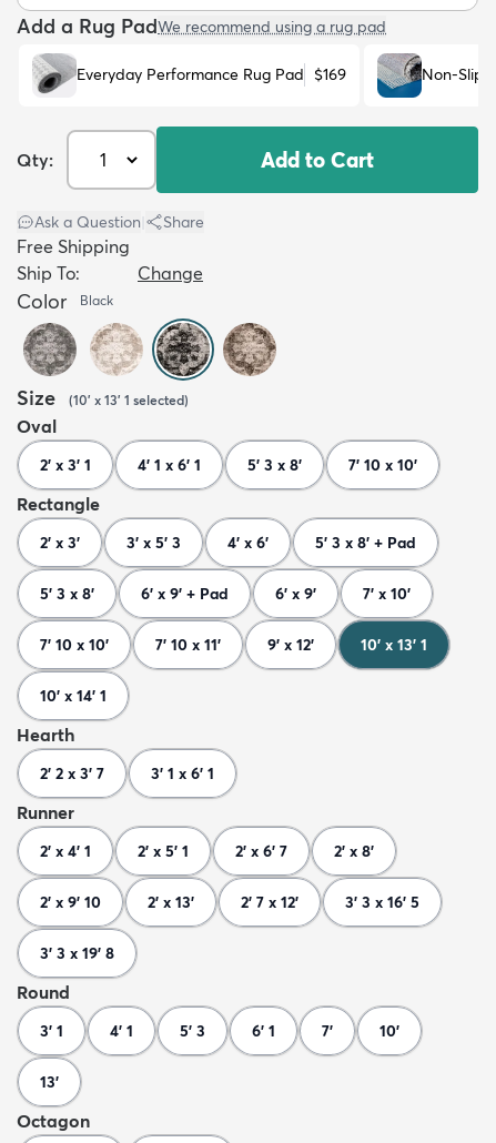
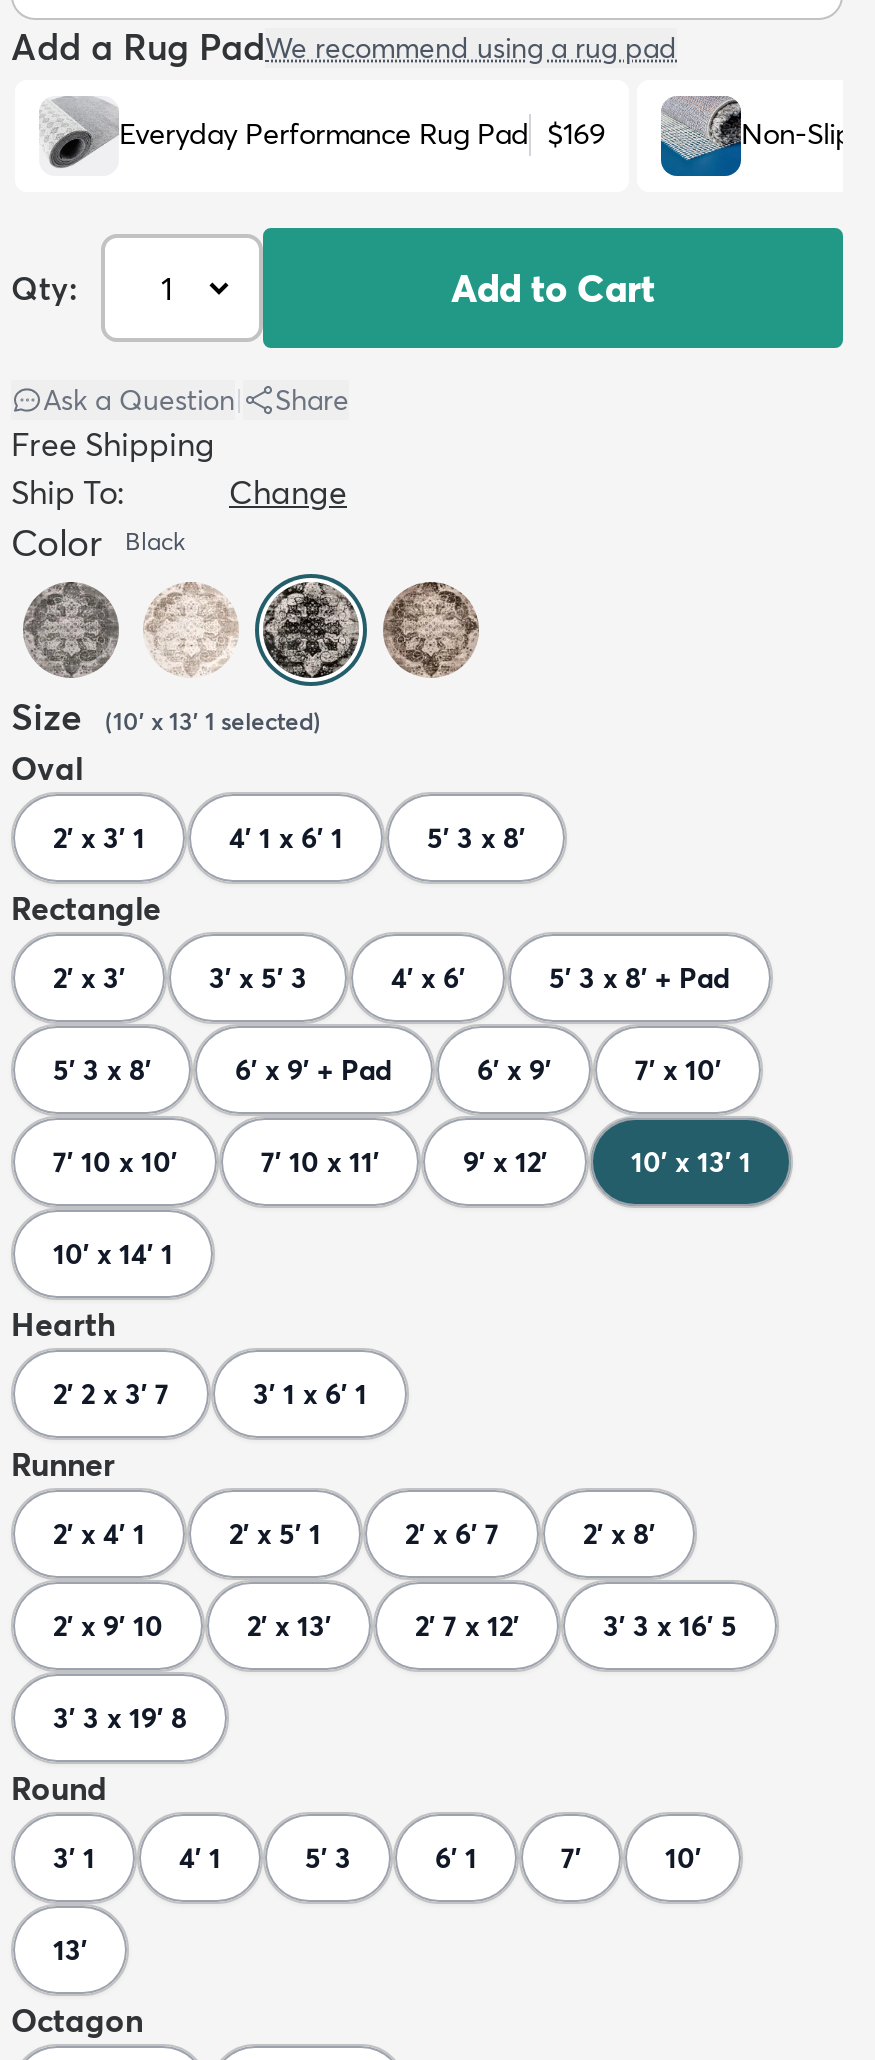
[348,455,417,475] 7' 10 x 10' -> none

